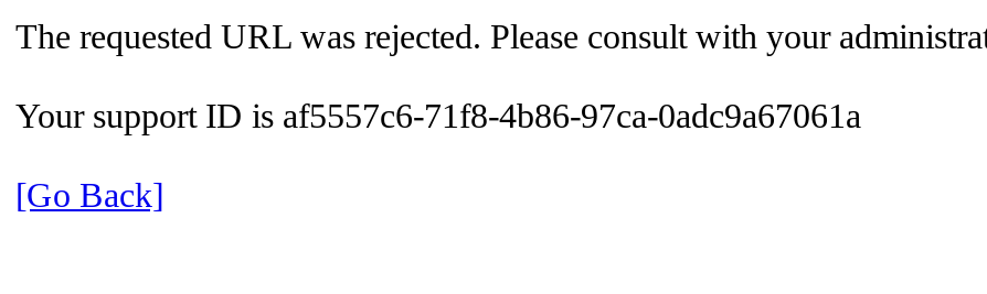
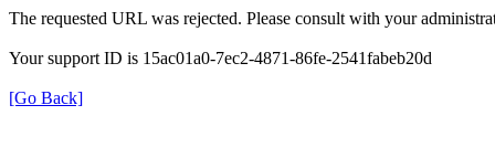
[15,97,861,134] Your support ID is af5557c6-71f8-4b86-97ca-0adc9a67061a -> [9,49,432,67] Your support ID is 15ac01a0-7ec2-4871-86fe-2541fabeb20d

